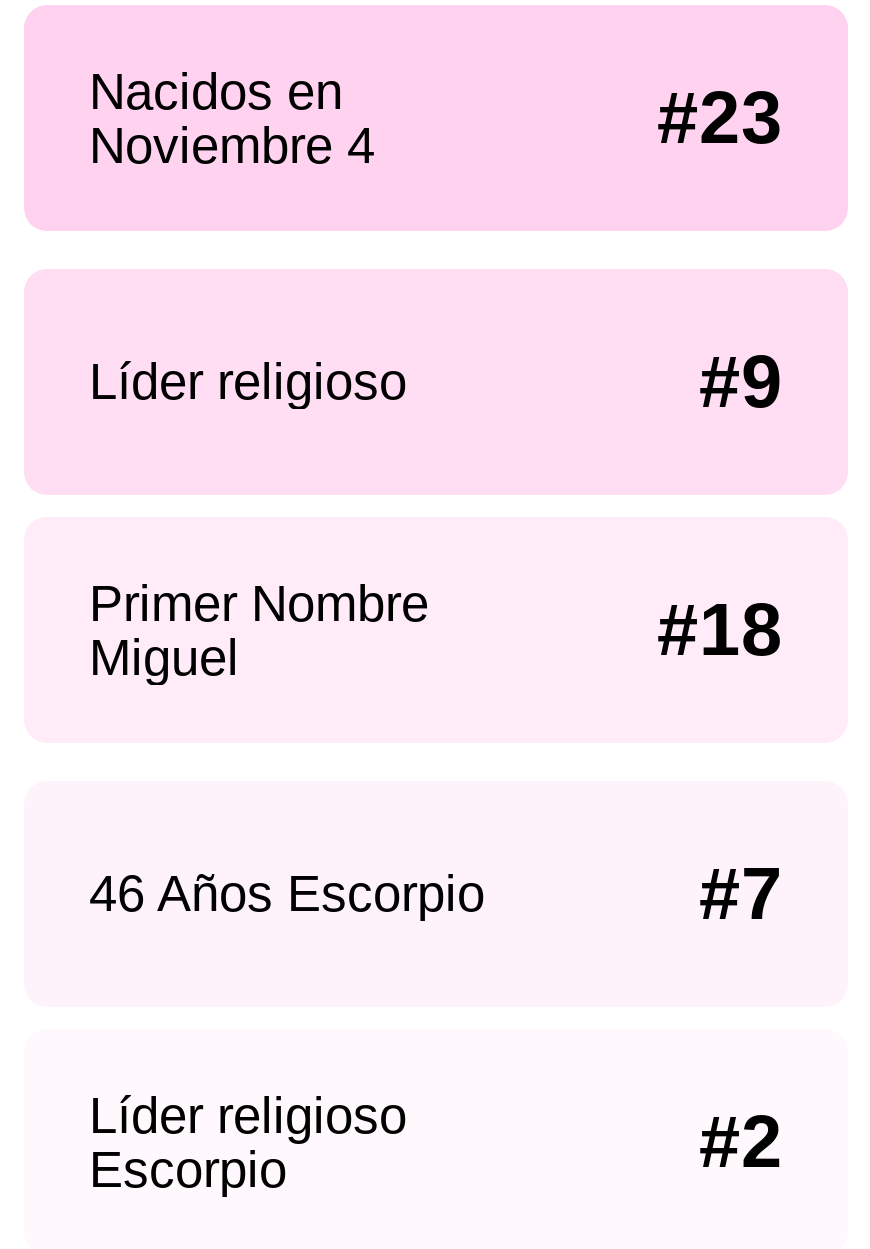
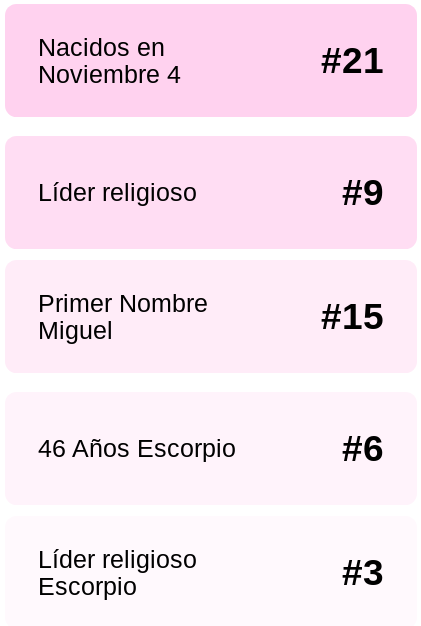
[657,78,783,160] #23 -> [321,40,384,81] #21
[657,590,783,672] #18 -> [321,296,384,337] #15
[699,852,783,934] #7 -> [342,428,384,469] #6
[699,1101,783,1183] #2 -> [342,552,384,593] #3

